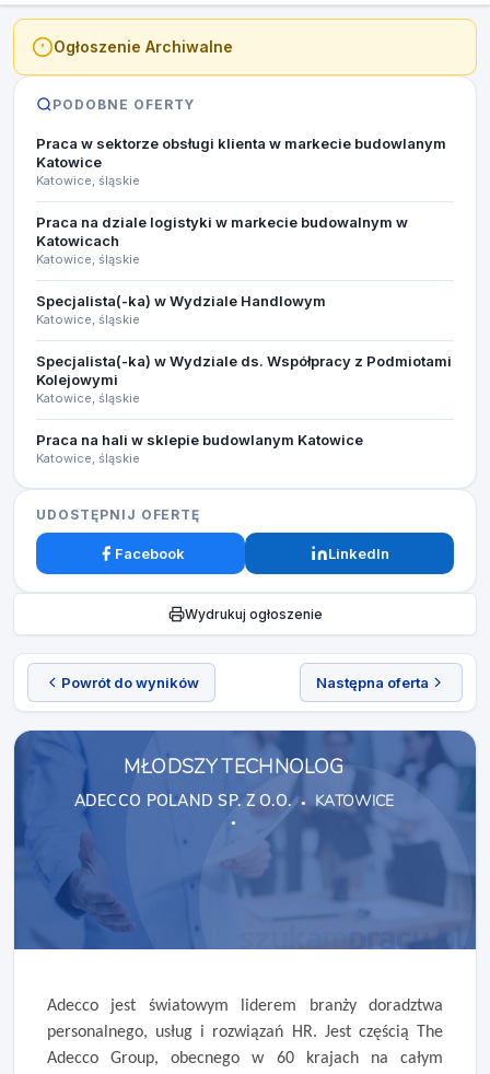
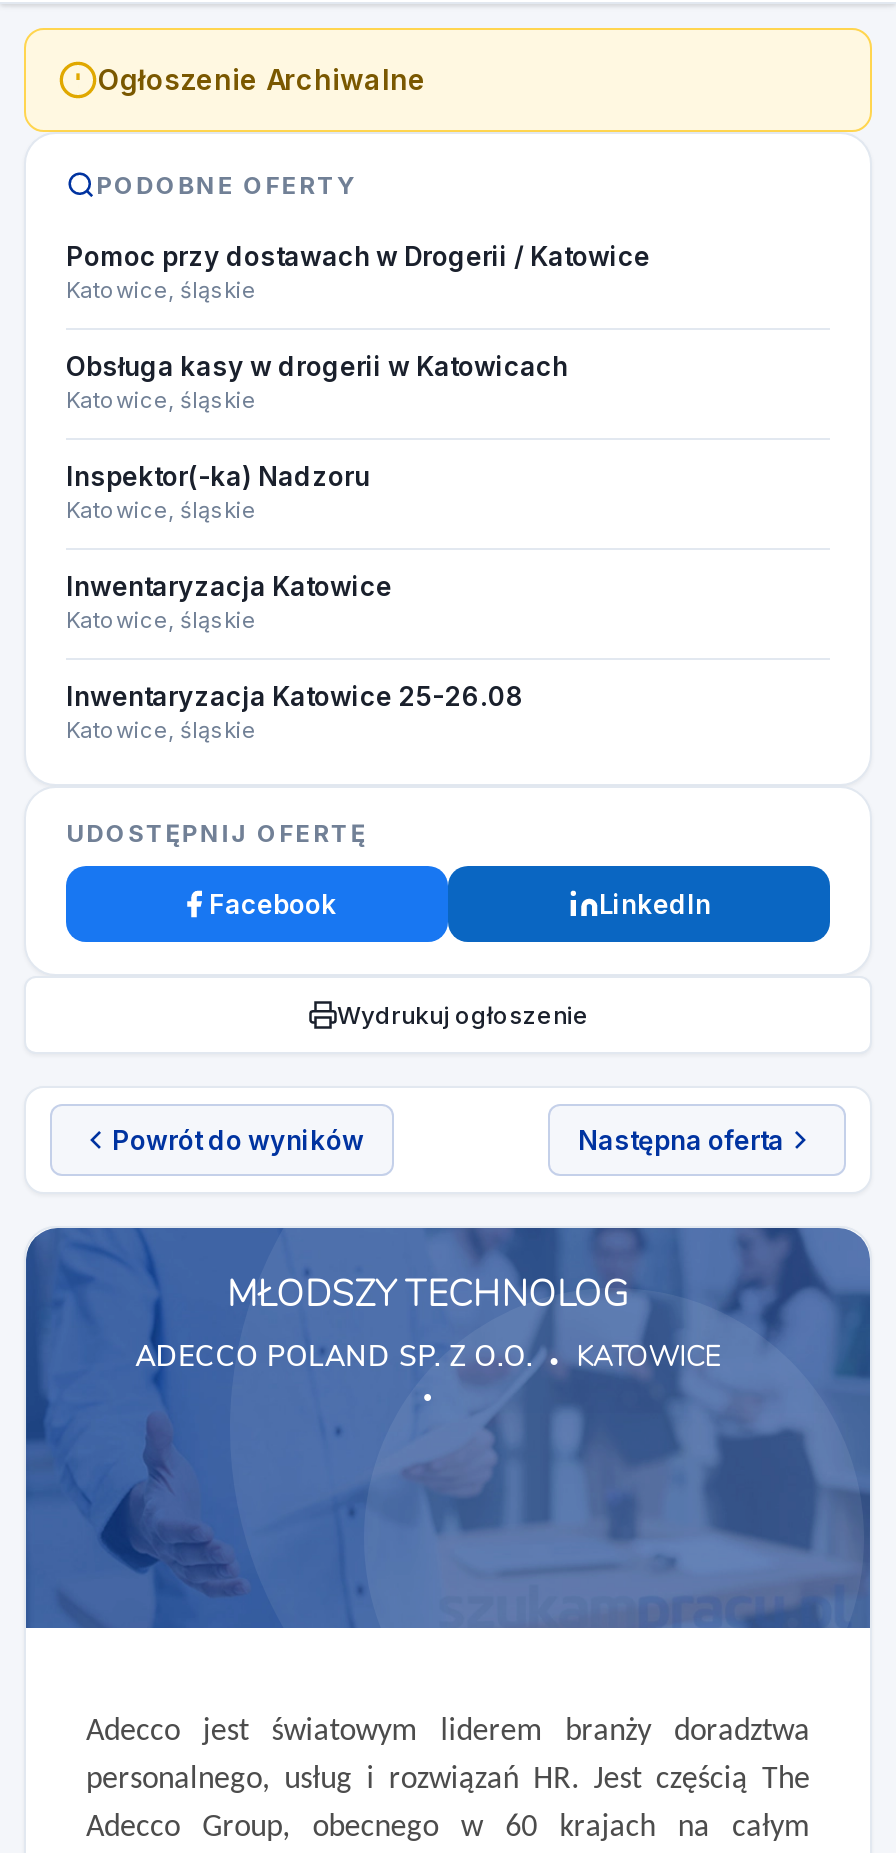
[36,135,446,171] Praca w sektorze obsługi klienta w markecie budowlanym | Katowice -> [66,240,650,272] Pomoc przy dostawach w Drogerii / Katowice
[36,213,408,249] Praca na dziale logistyki w markecie budowalnym w | Katowicach -> [66,350,568,382] Obsługa kasy w drogerii w Katowicach
[36,292,326,310] Specjalista(-ka) w Wydziale Handlowym -> [66,460,370,492] Inspektor(-ka) Nadzoru
[36,352,452,388] Specjalista(-ka) w Wydziale ds. Współpracy z Podmiotami | Kolejowymi -> [66,570,392,602] Inwentaryzacja Katowice
[36,431,363,448] Praca na hali w sklepie budowlanym Katowice -> [66,680,524,712] Inwentaryzacja Katowice 25-26.08

